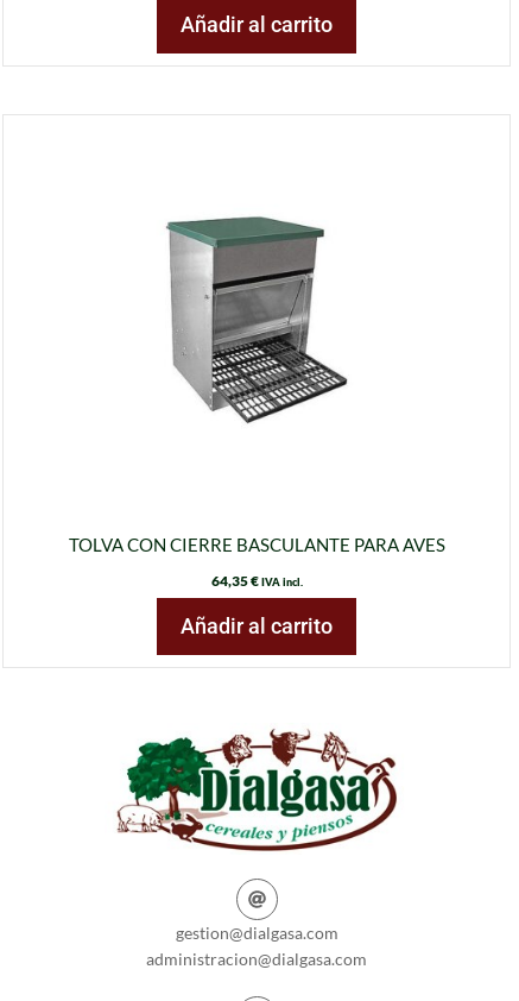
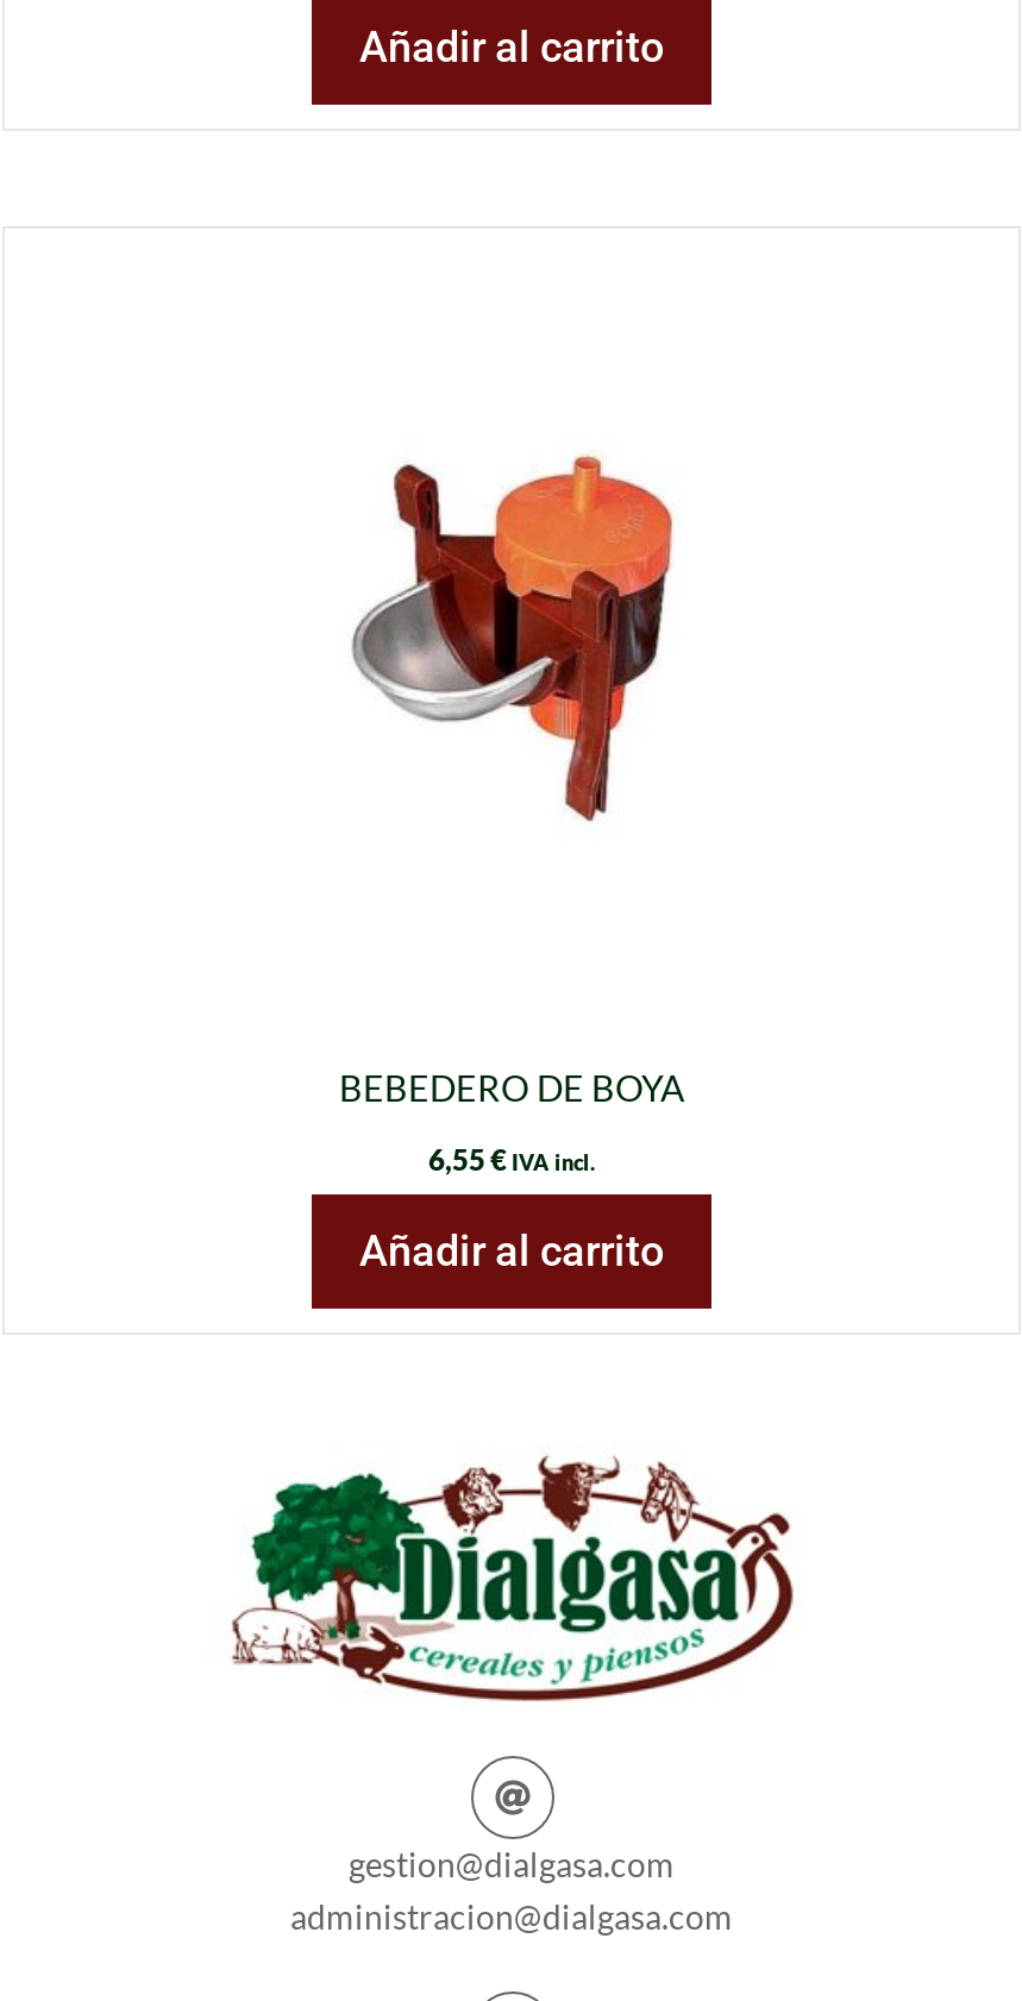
[165,215,348,424] [image] -> [333,431,692,845] [image]
[68,534,445,555] TOLVA CON CIERRE BASCULANTE PARA AVES -> [339,1066,684,1109] BEBEDERO DE BOYA
[211,572,302,590] 64,35€ IVA incl. -> [428,1142,595,1178] 6,55€ IVA incl.

